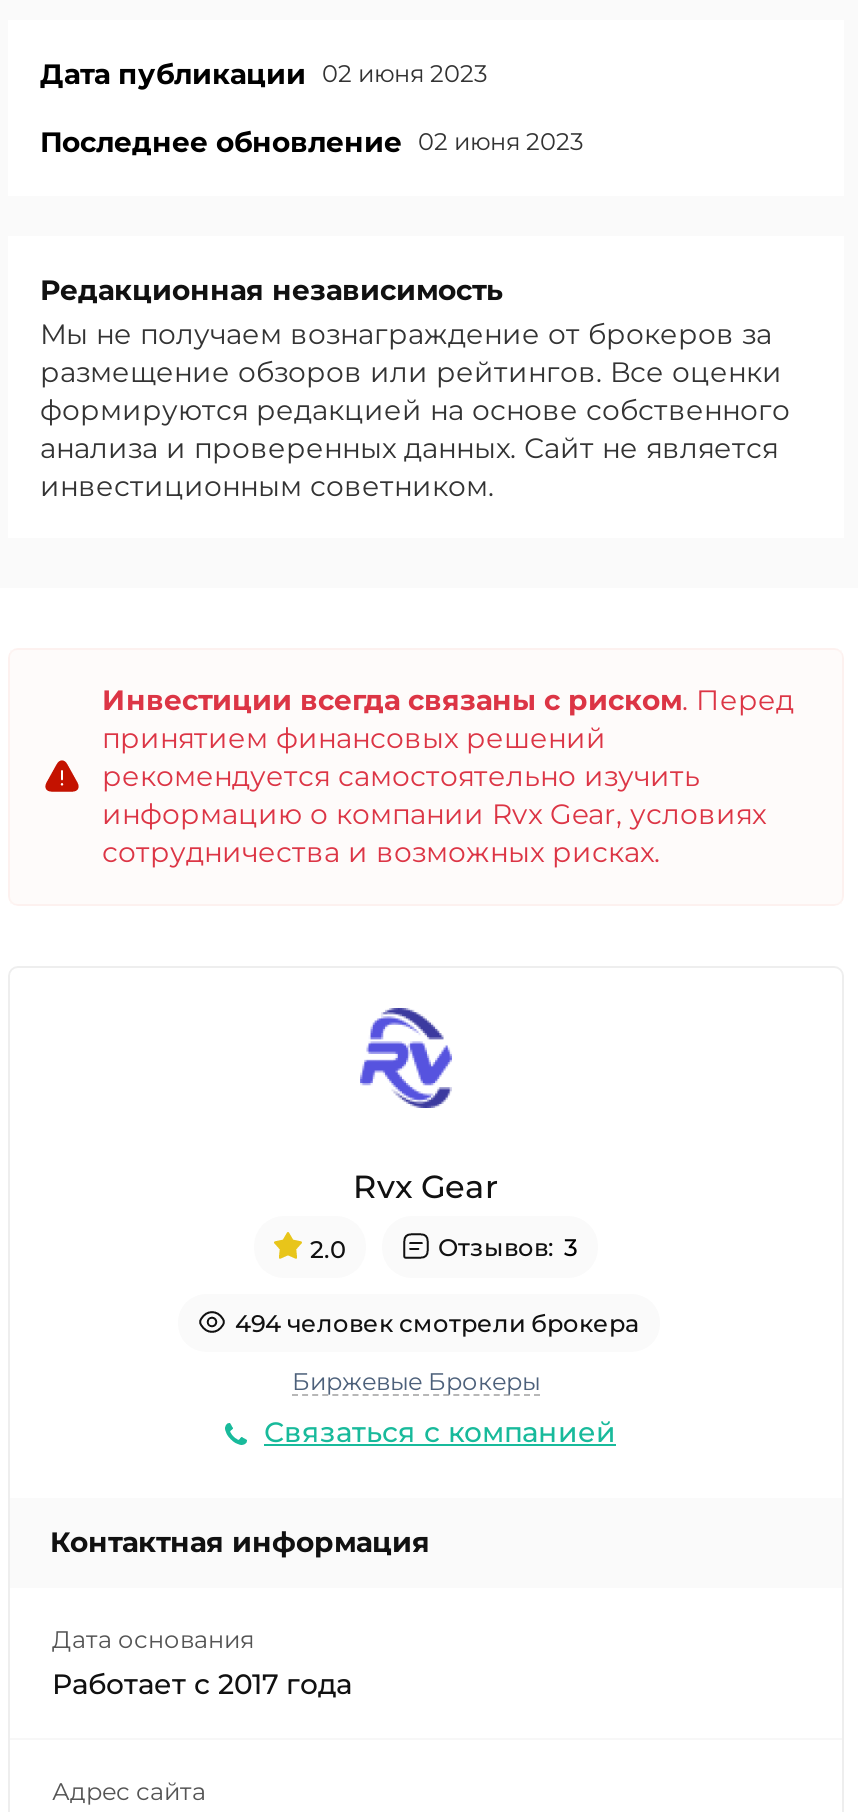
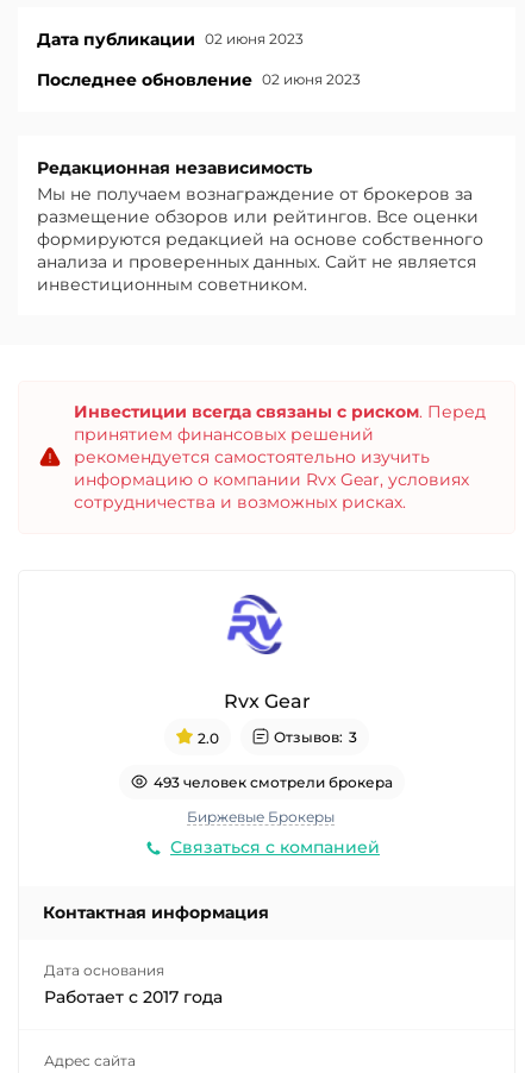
[235,1307,639,1337] 494 человек смотрели брокера -> [154,773,393,791] 493 человек смотрели брокера

